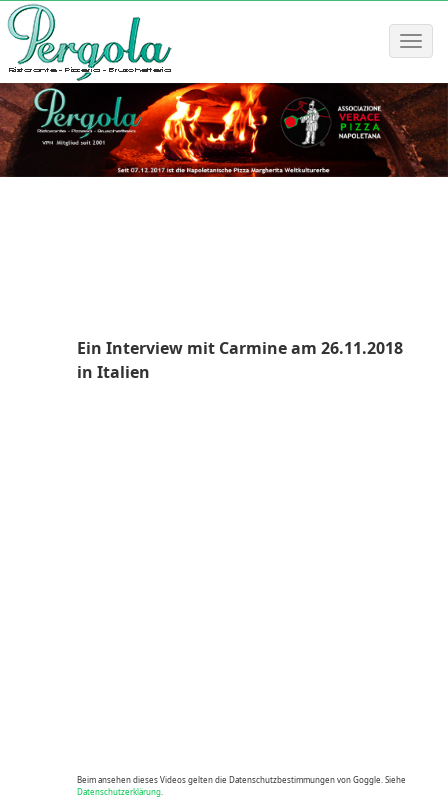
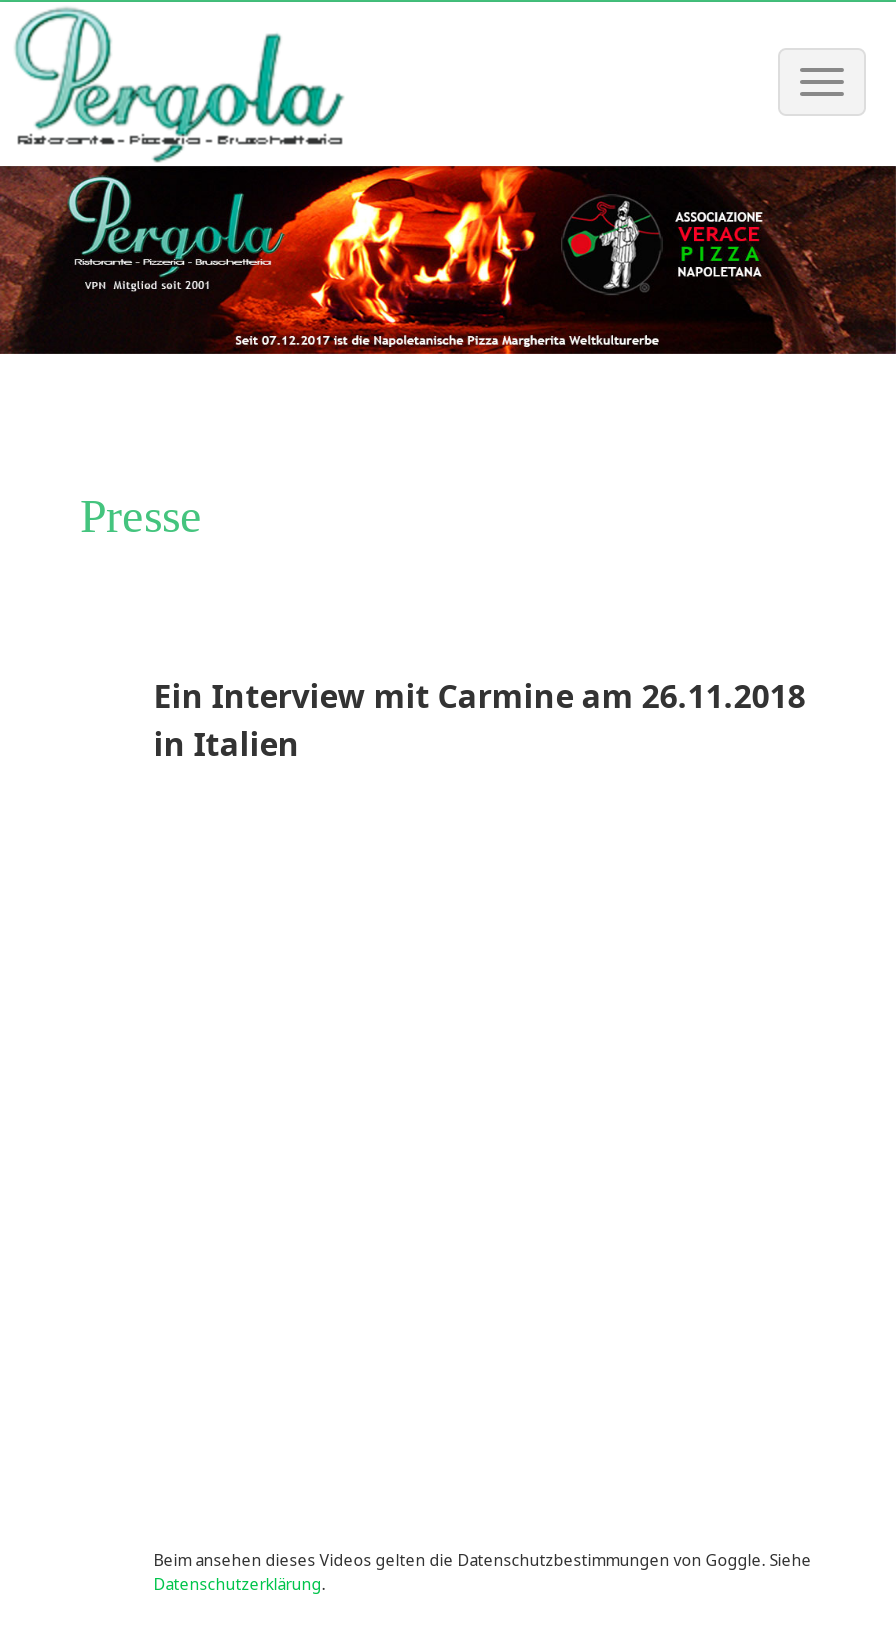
none -> [80,491,202,543] Presse

